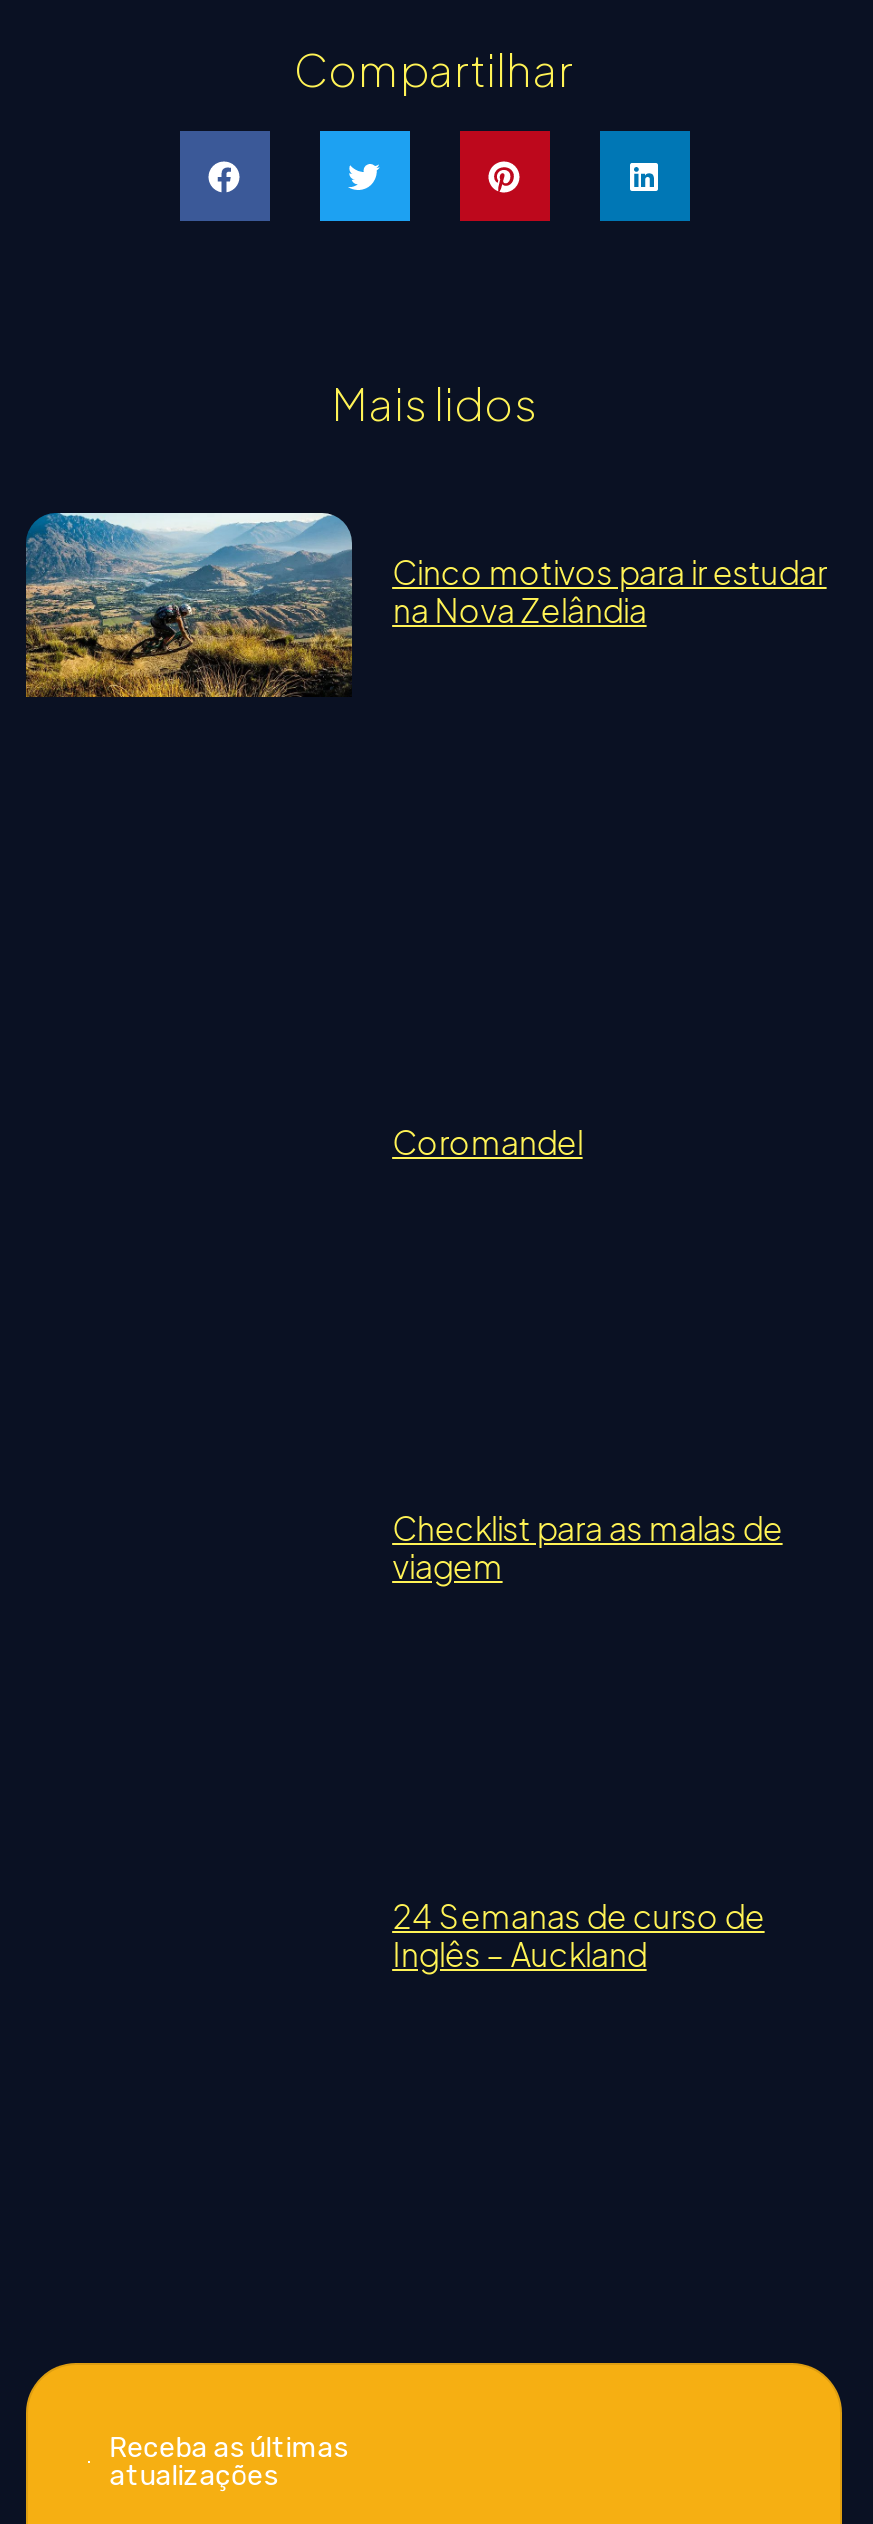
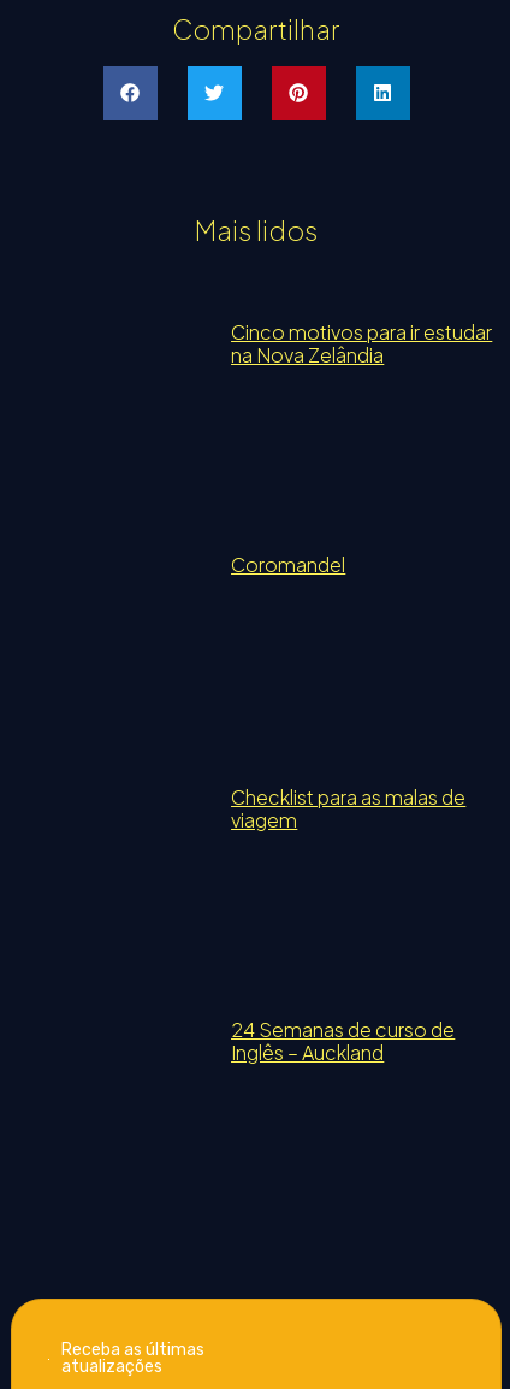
[24,511,354,699] [image] -> none

